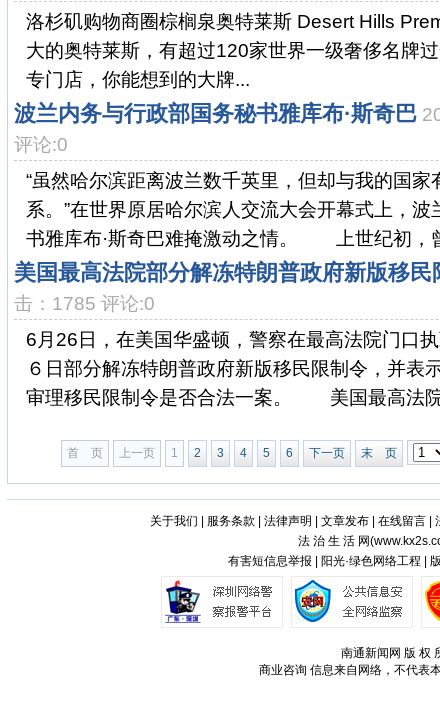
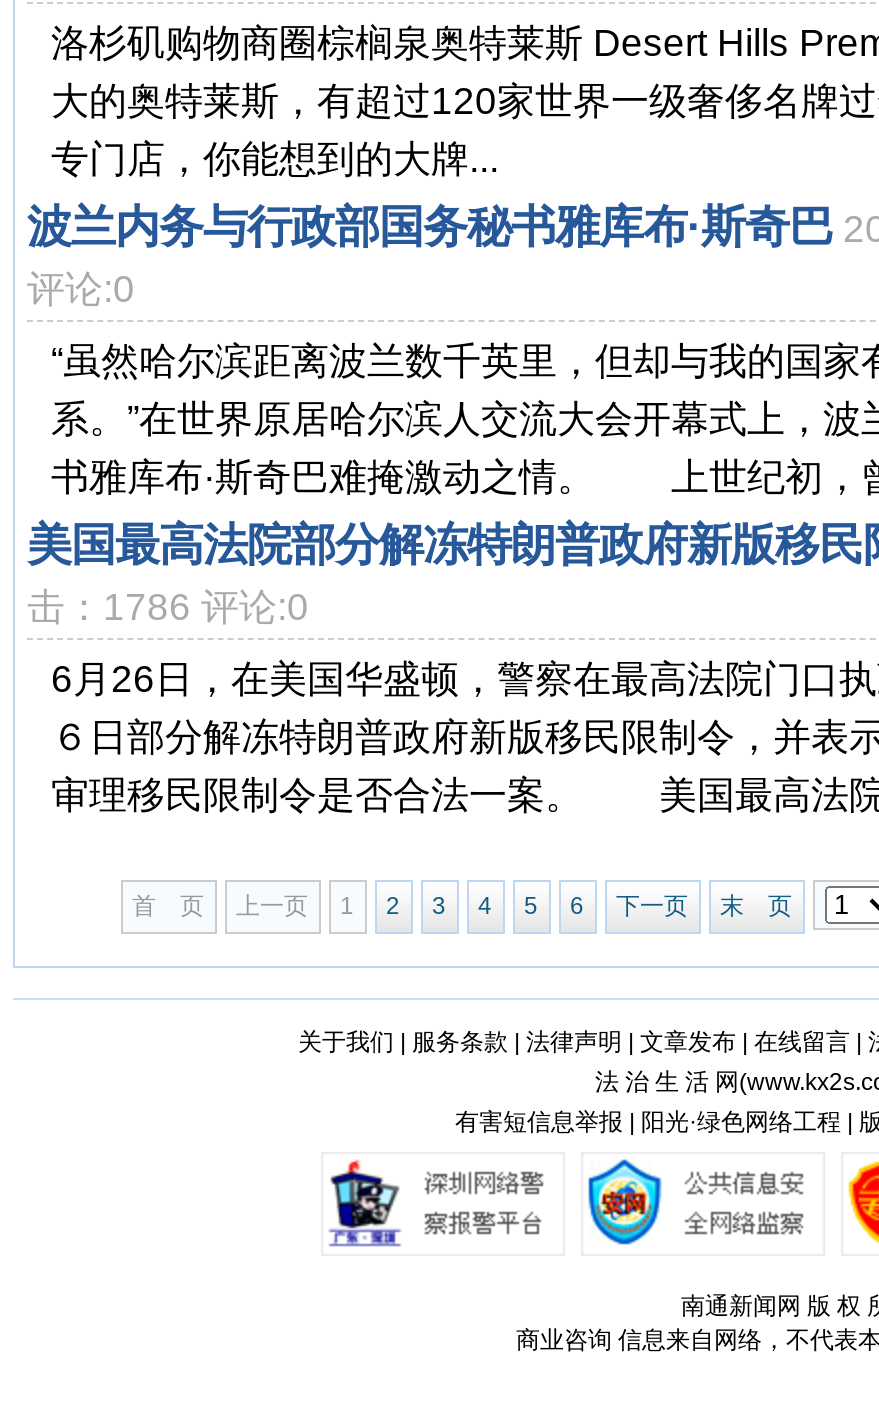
[14,293,155,314] 击：1785 评论:0 -> [27,586,309,628] 击：1786 评论:0

